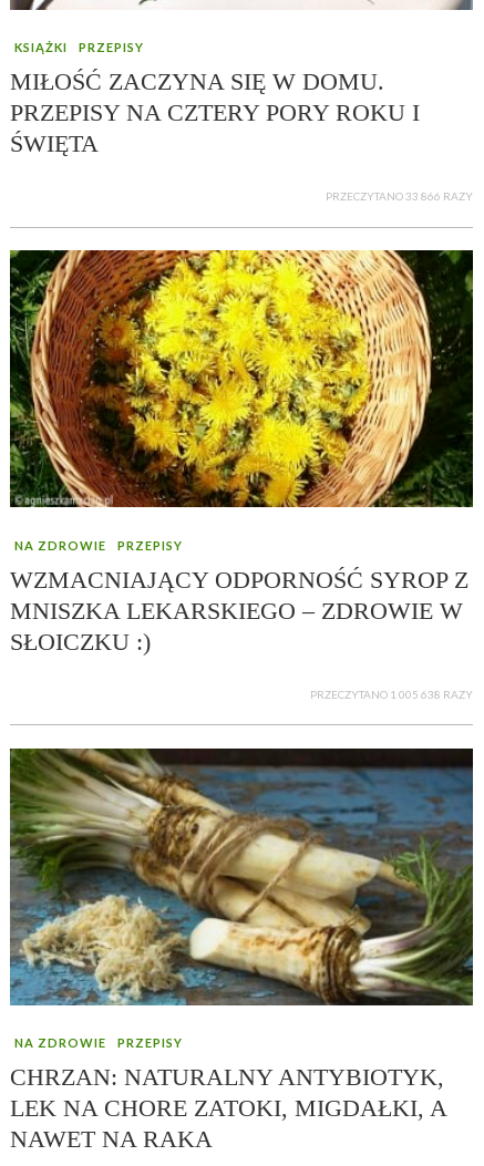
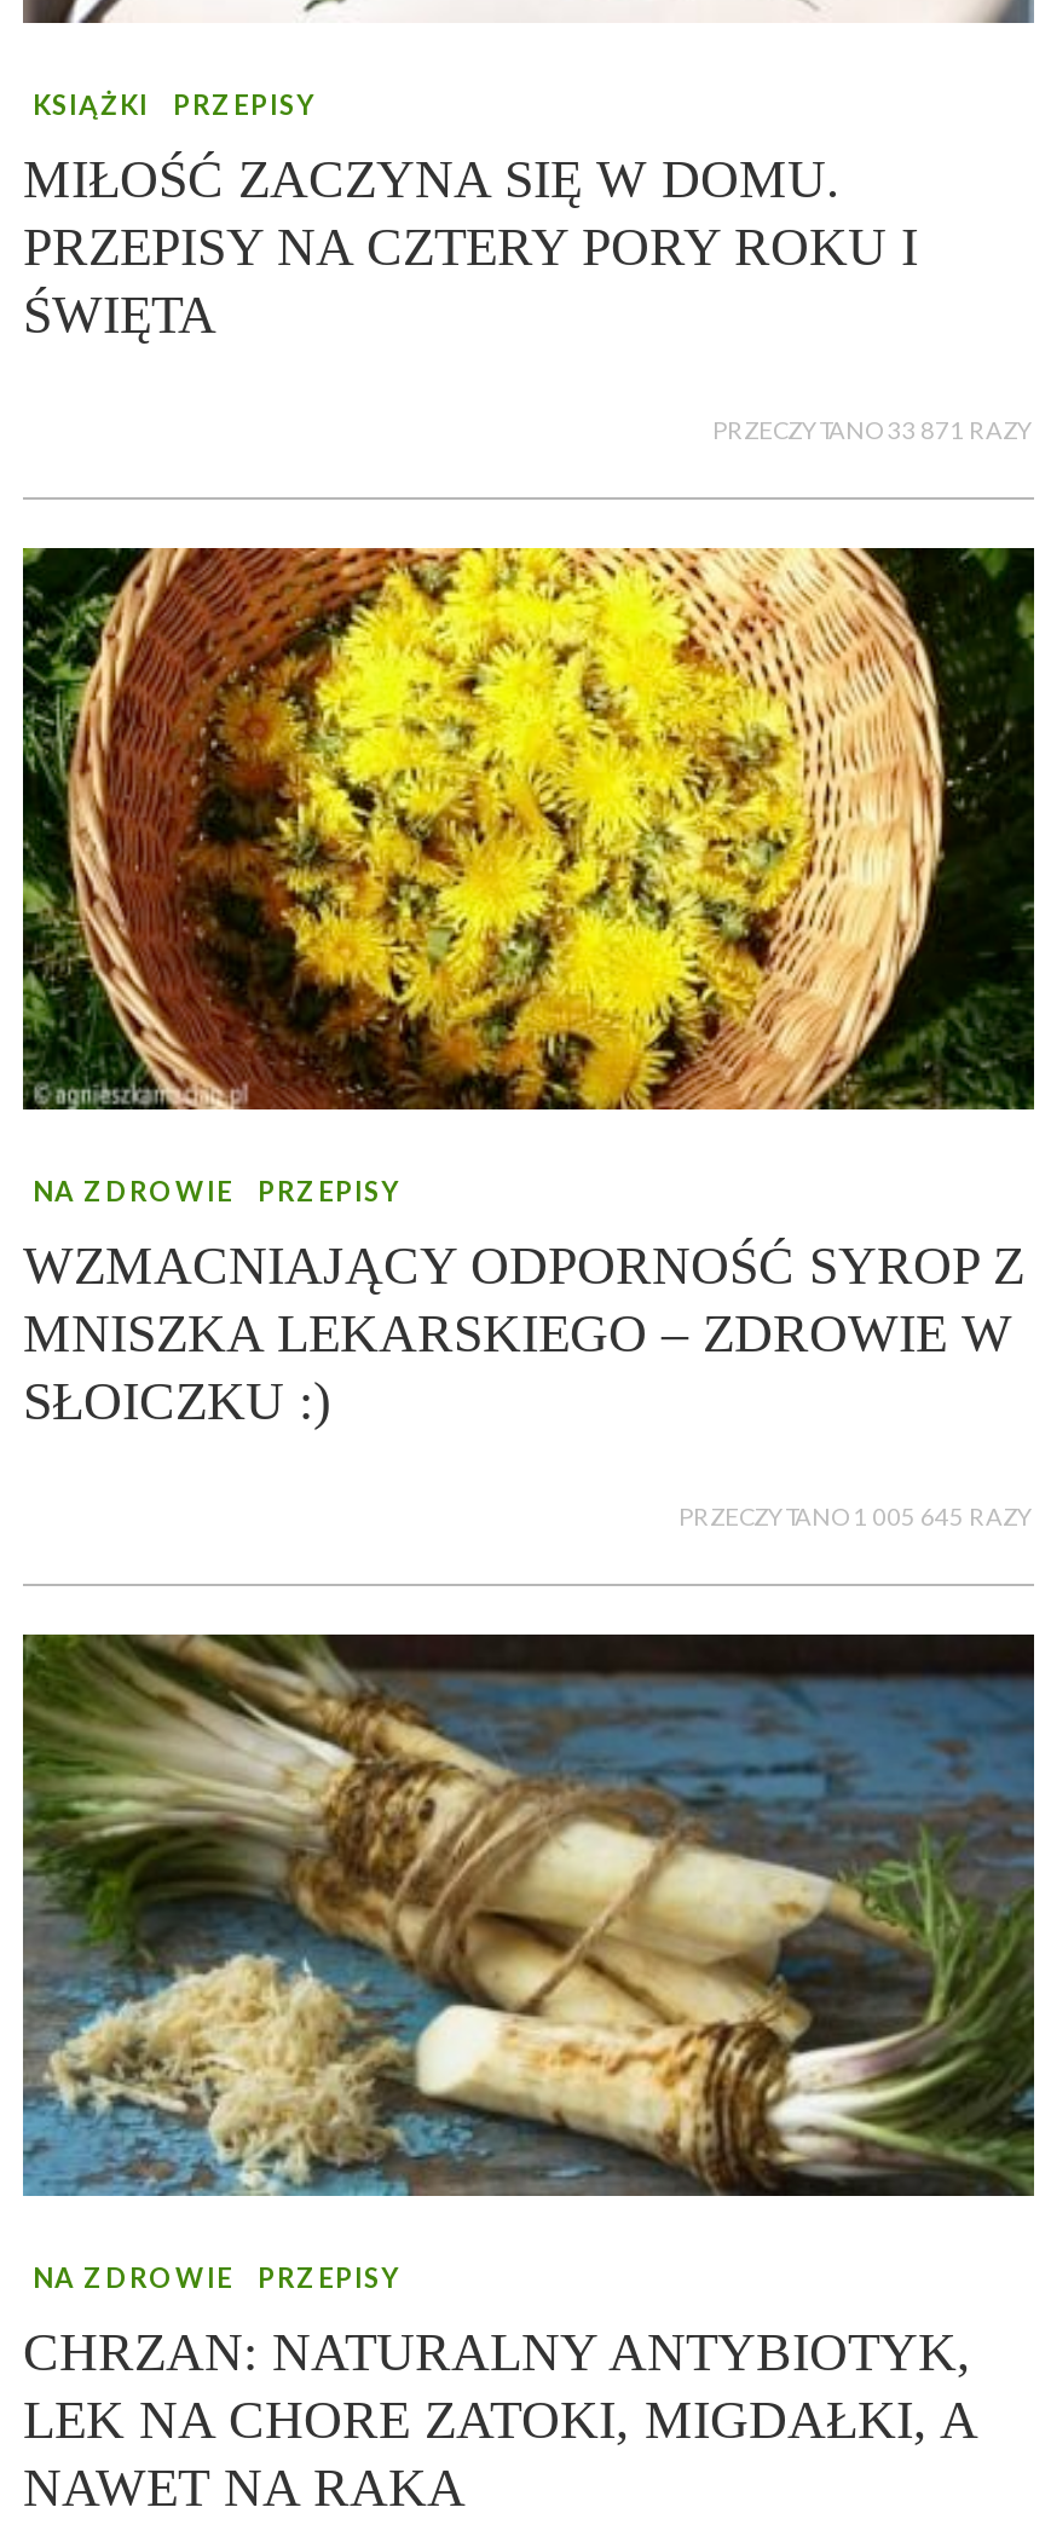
[326,190,473,203] PRZECZYTANO 33 866 RAZY -> [712,415,1034,444] PRZECZYTANO 33 871 RAZY
[310,687,473,700] PRZECZYTANO 1 005 638 RAZY -> [678,1502,1034,1531] PRZECZYTANO 1 005 645 RAZY

